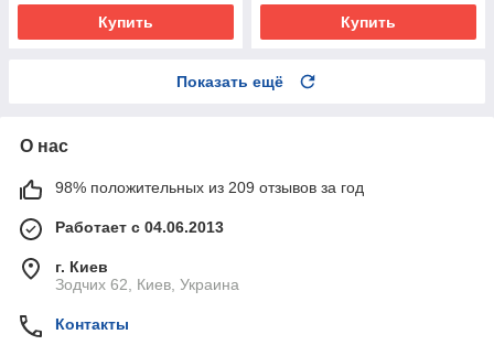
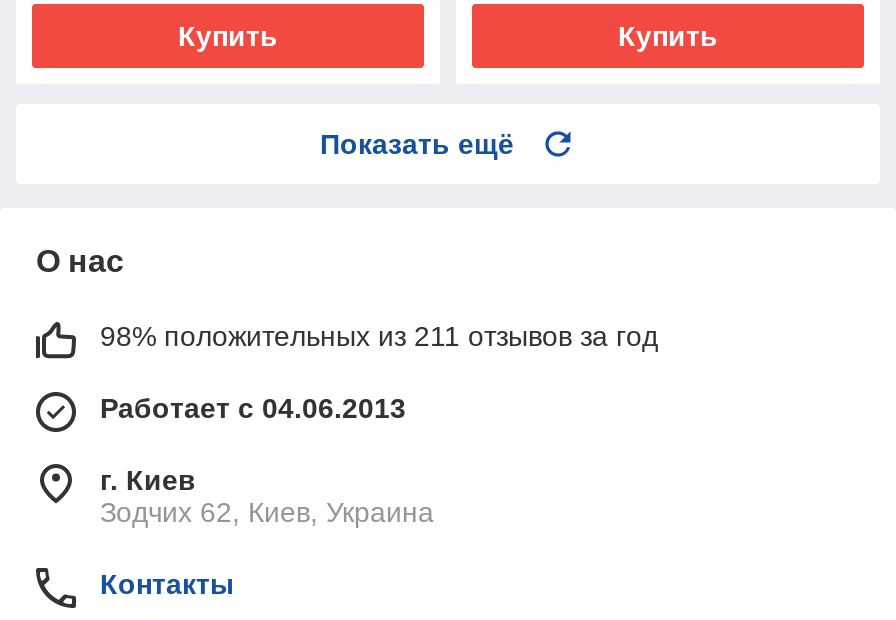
[55,179,364,196] 98% положительных из 209 отзывов за год -> [100,320,658,352] 98% положительных из 211 отзывов за год

